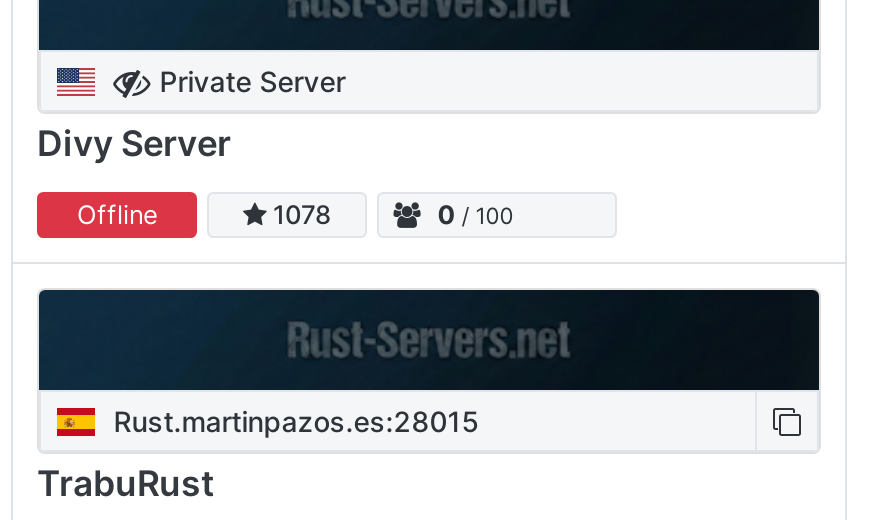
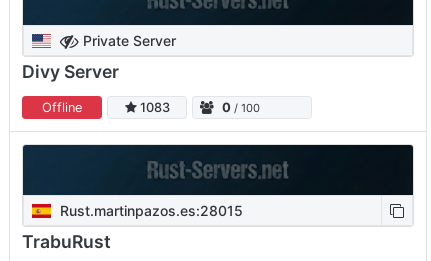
[267,200,331,230] 1078 -> [136,100,169,115] 1083

